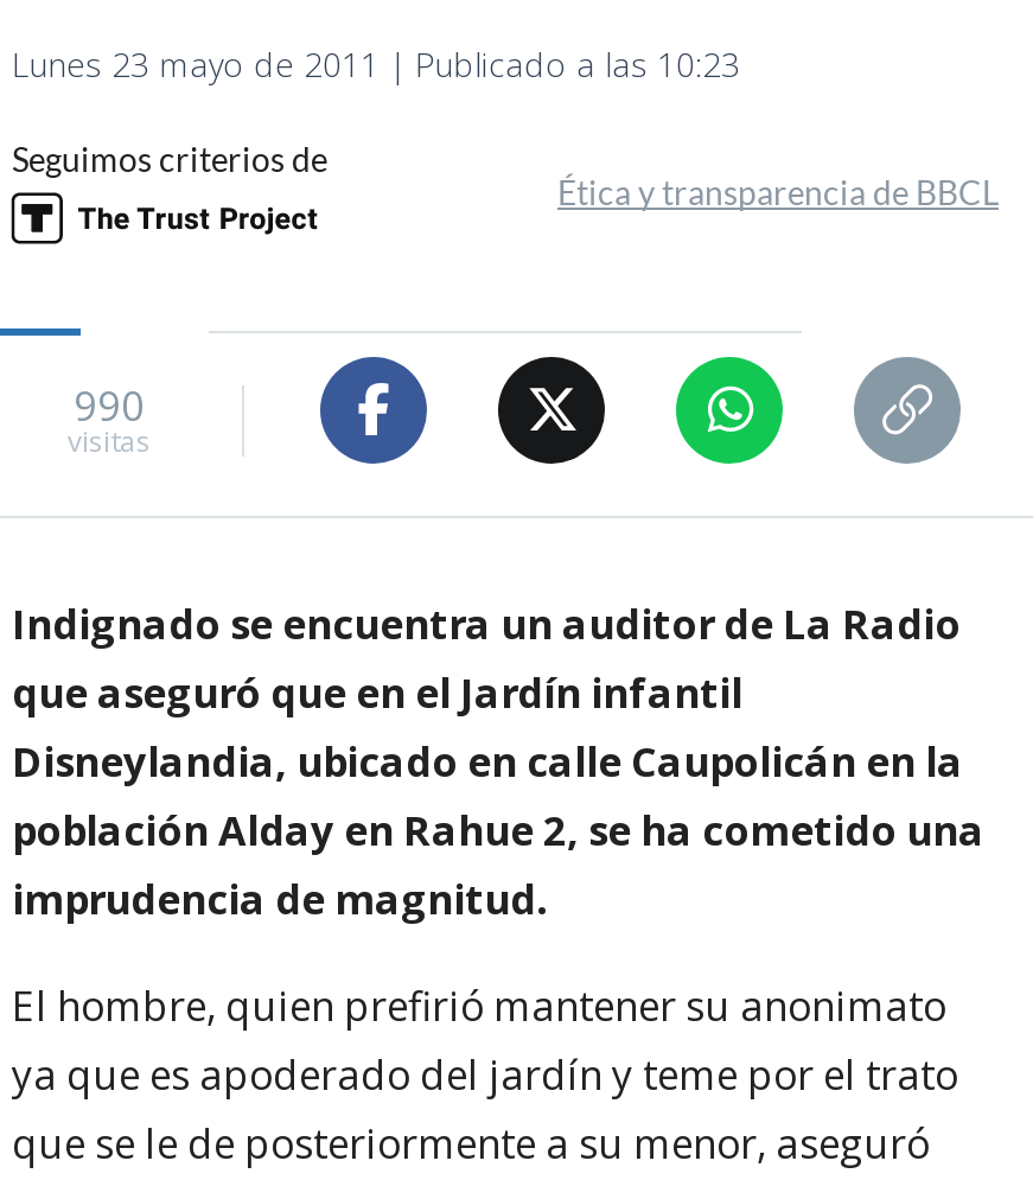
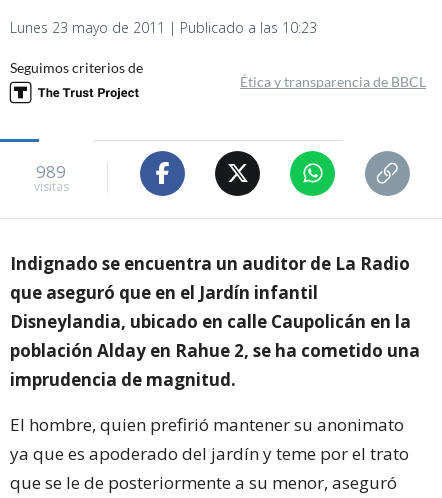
[74,379,145,434] 990 -> [36,160,66,183] 989

